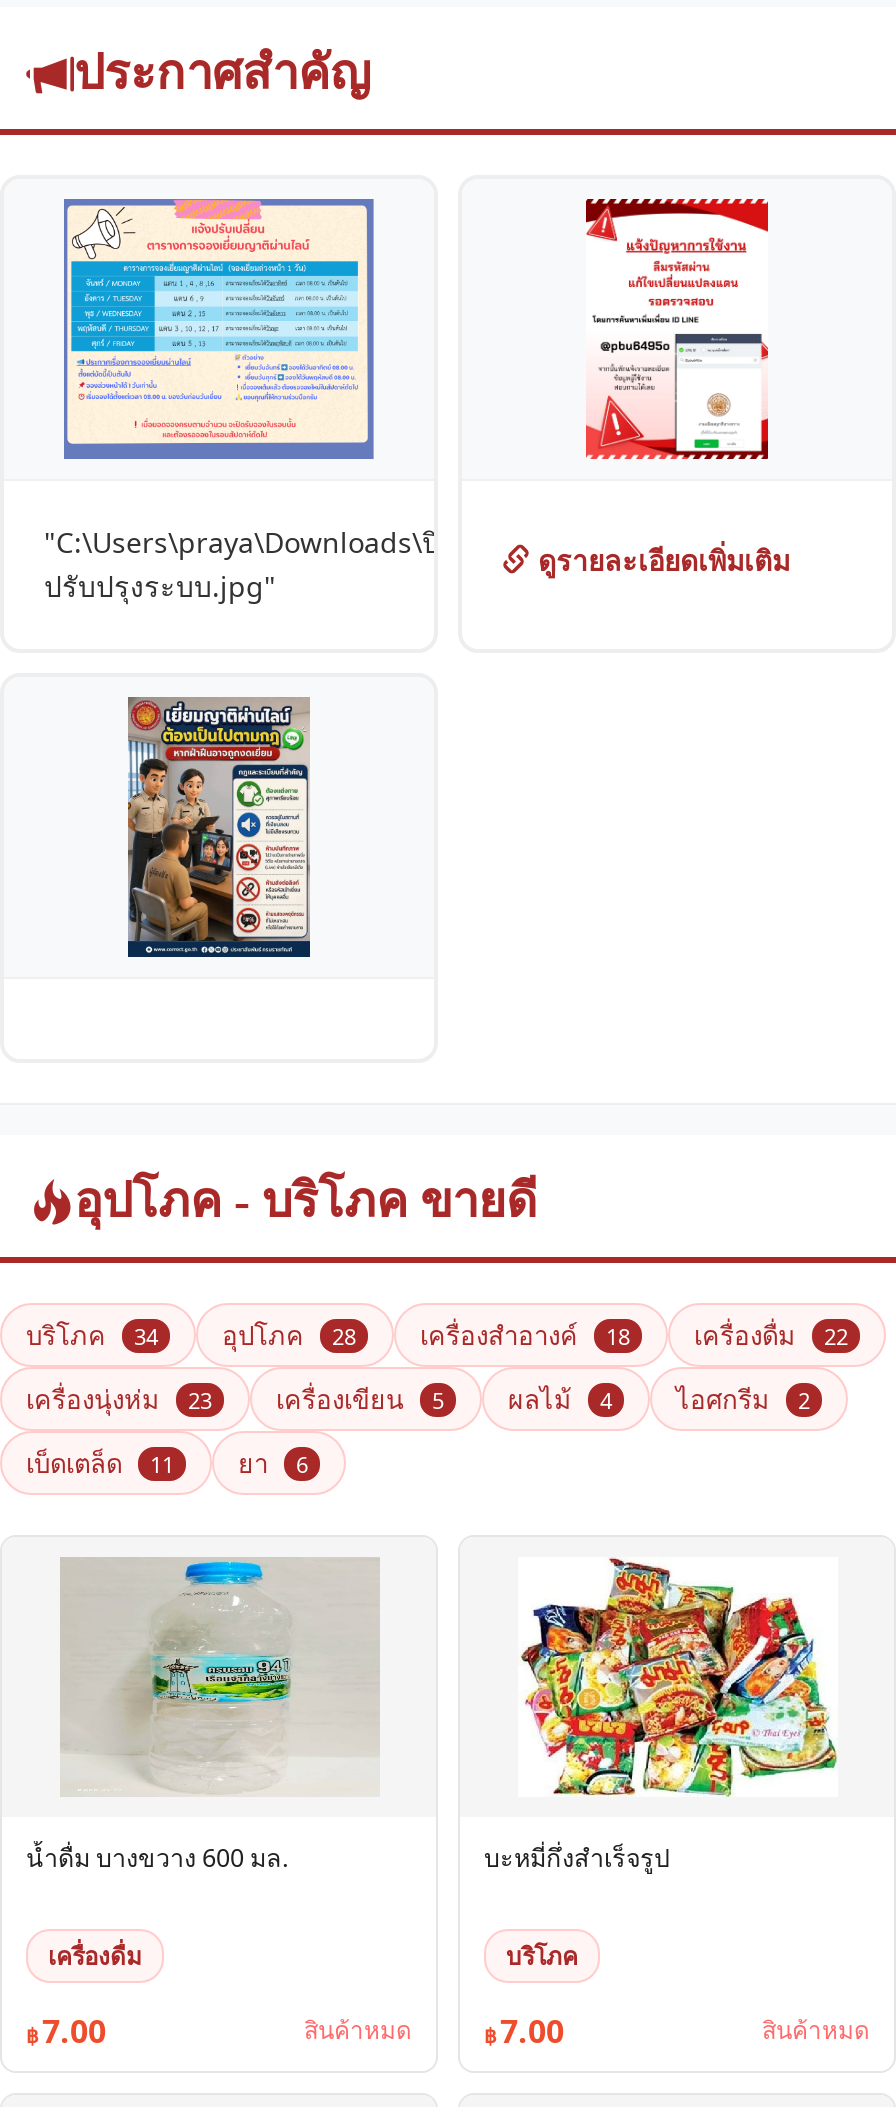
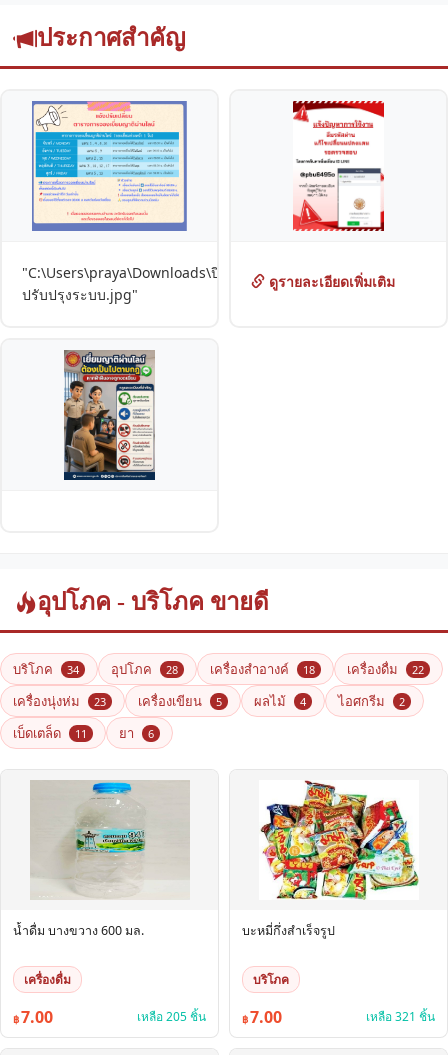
[304,2013,412,2047] สินค้าหมด -> [137,1008,206,1025] เหลือ 205 ชิ้น
[762,2013,870,2047] สินค้าหมด -> [366,1008,435,1025] เหลือ 321 ชิ้น

